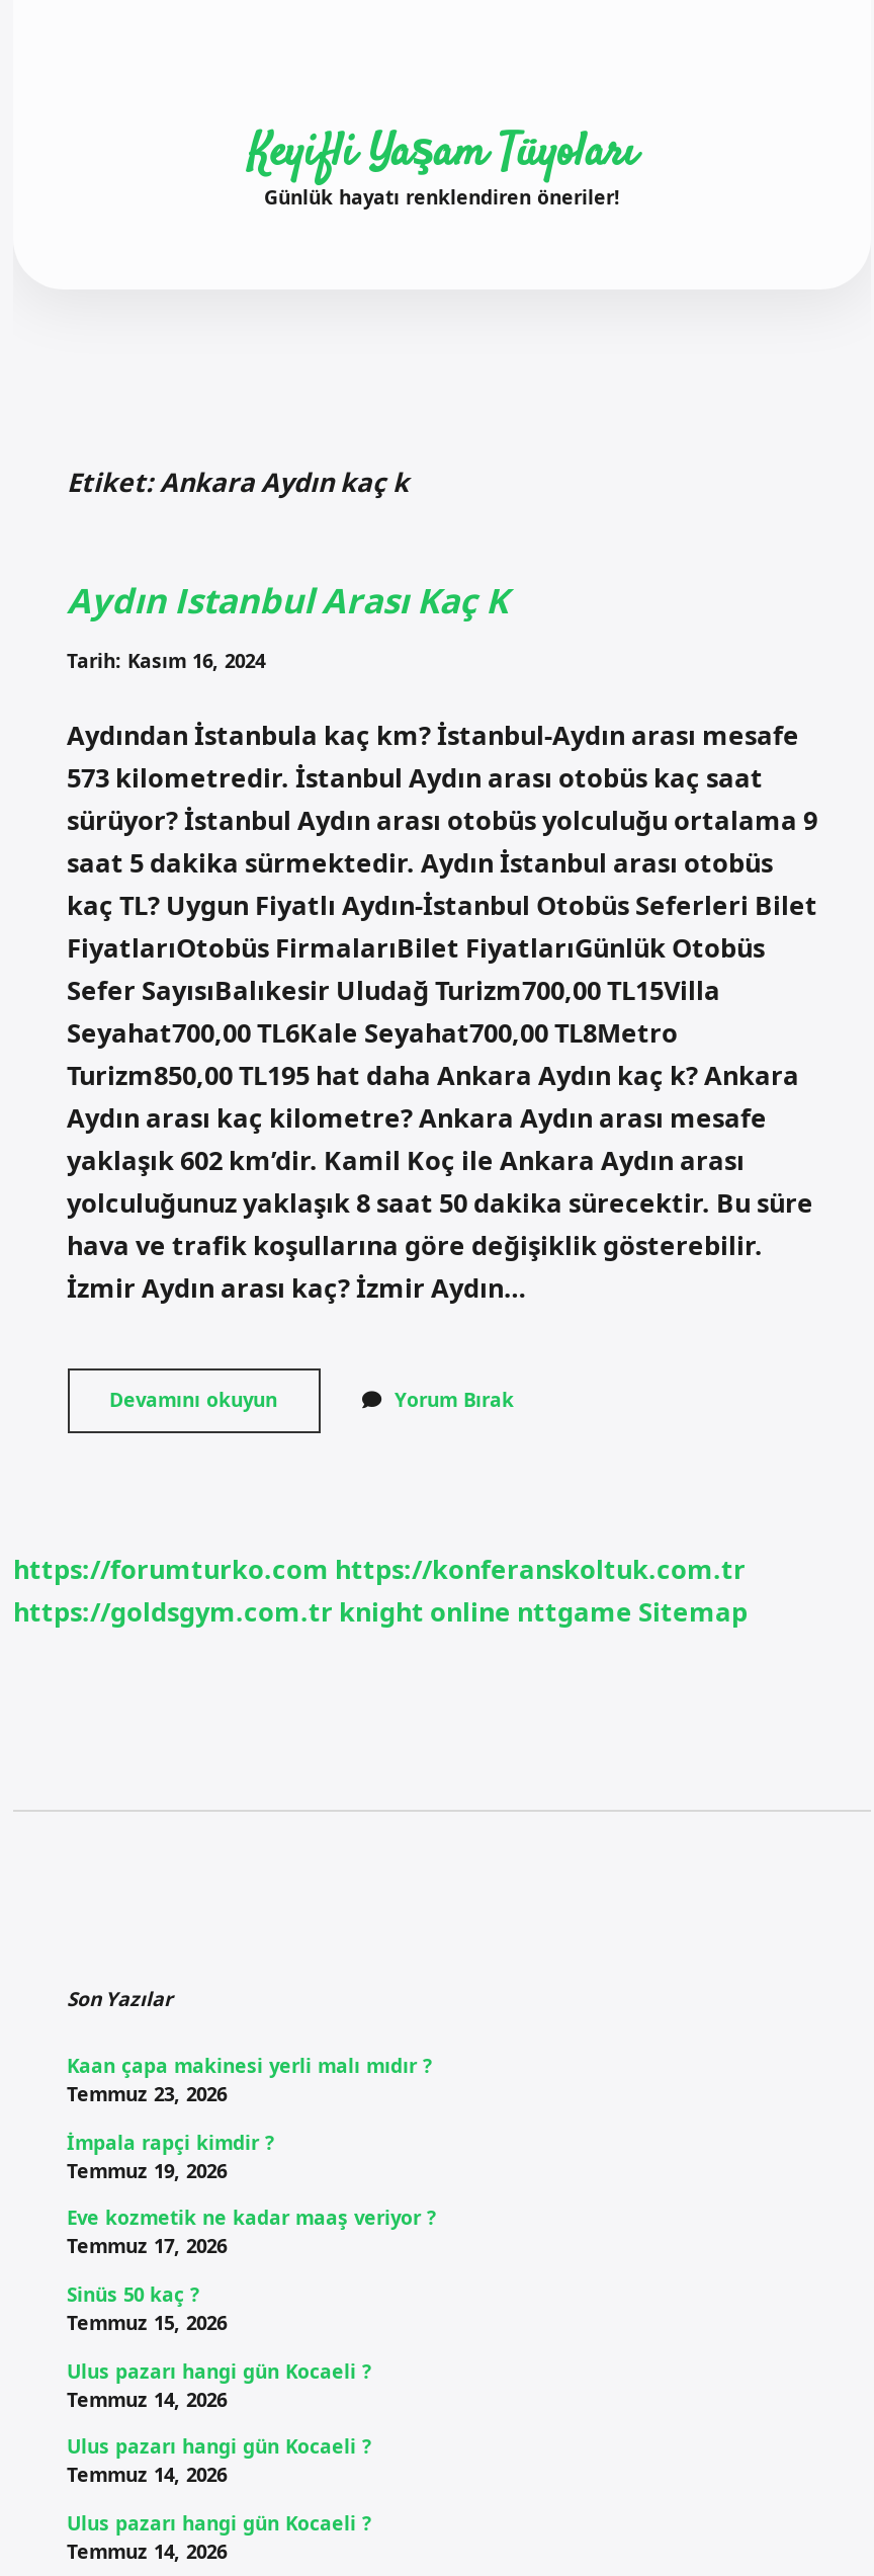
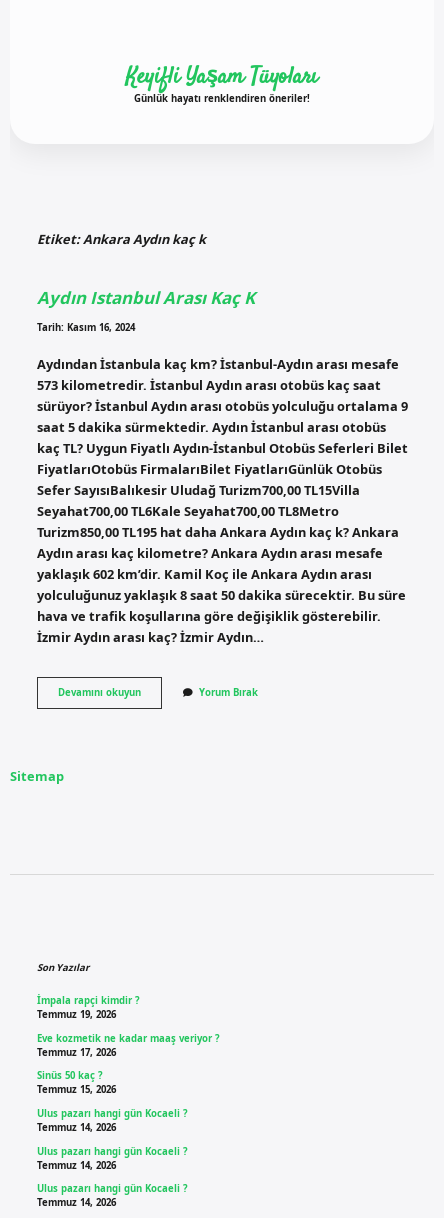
[13,1551,748,1630] https://forumturko.com https://konferanskoltuk.com.tr | https://goldsgym.com.tr knight online nttgame Sitemap -> [10,767,64,785] Sitemap
[67,2053,433,2108] Kaan çapa makinesi yerli malı mıdır ? | Temmuz 23, 2026 -> none

